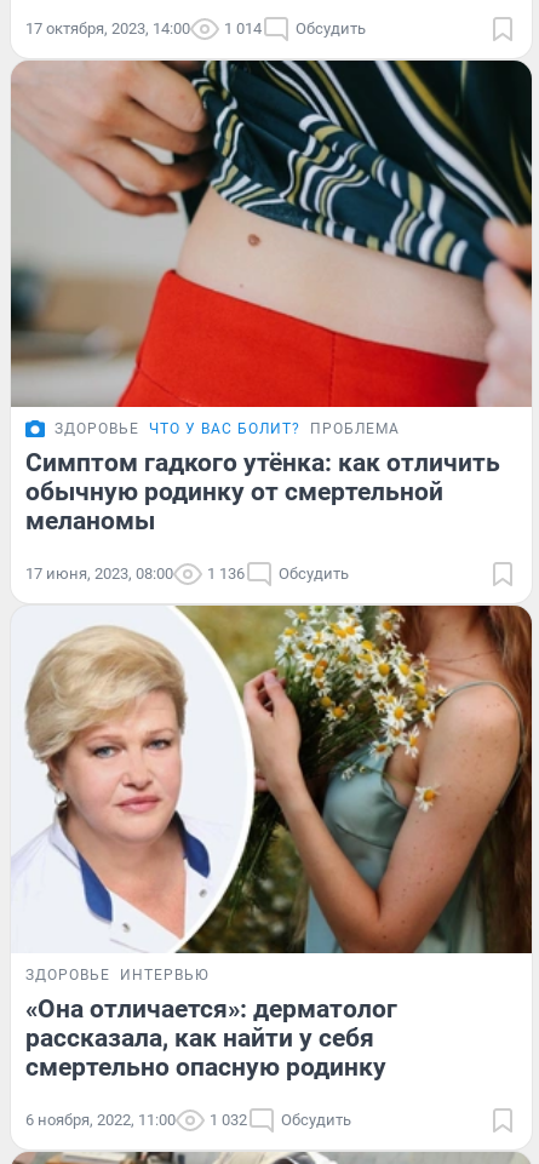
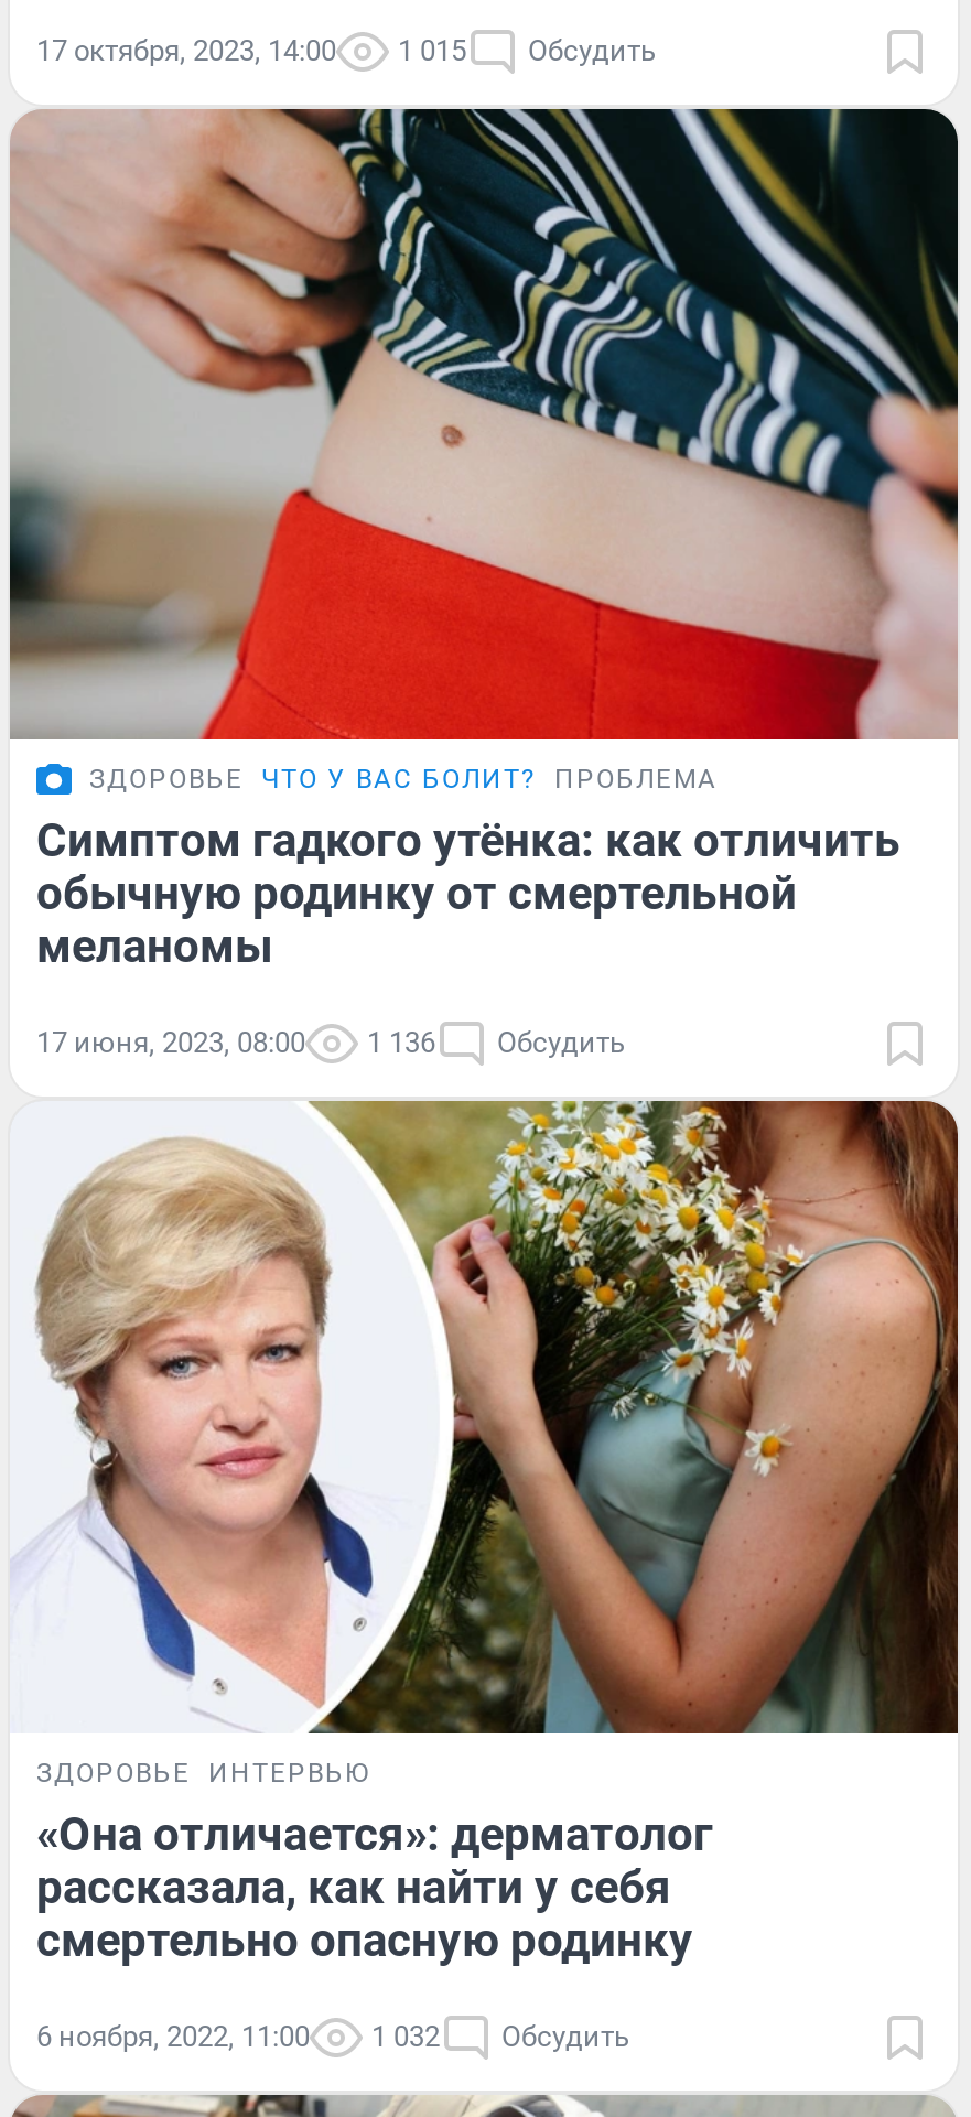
[25,19,366,37] 17 октября, 2023, 14:00 1 014 Обсудить -> [36,33,656,66] 17 октября, 2023, 14:00 1 015 Обсудить

